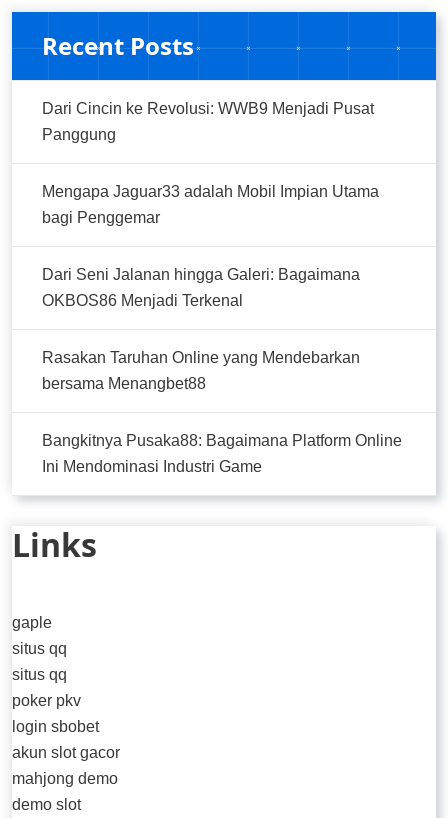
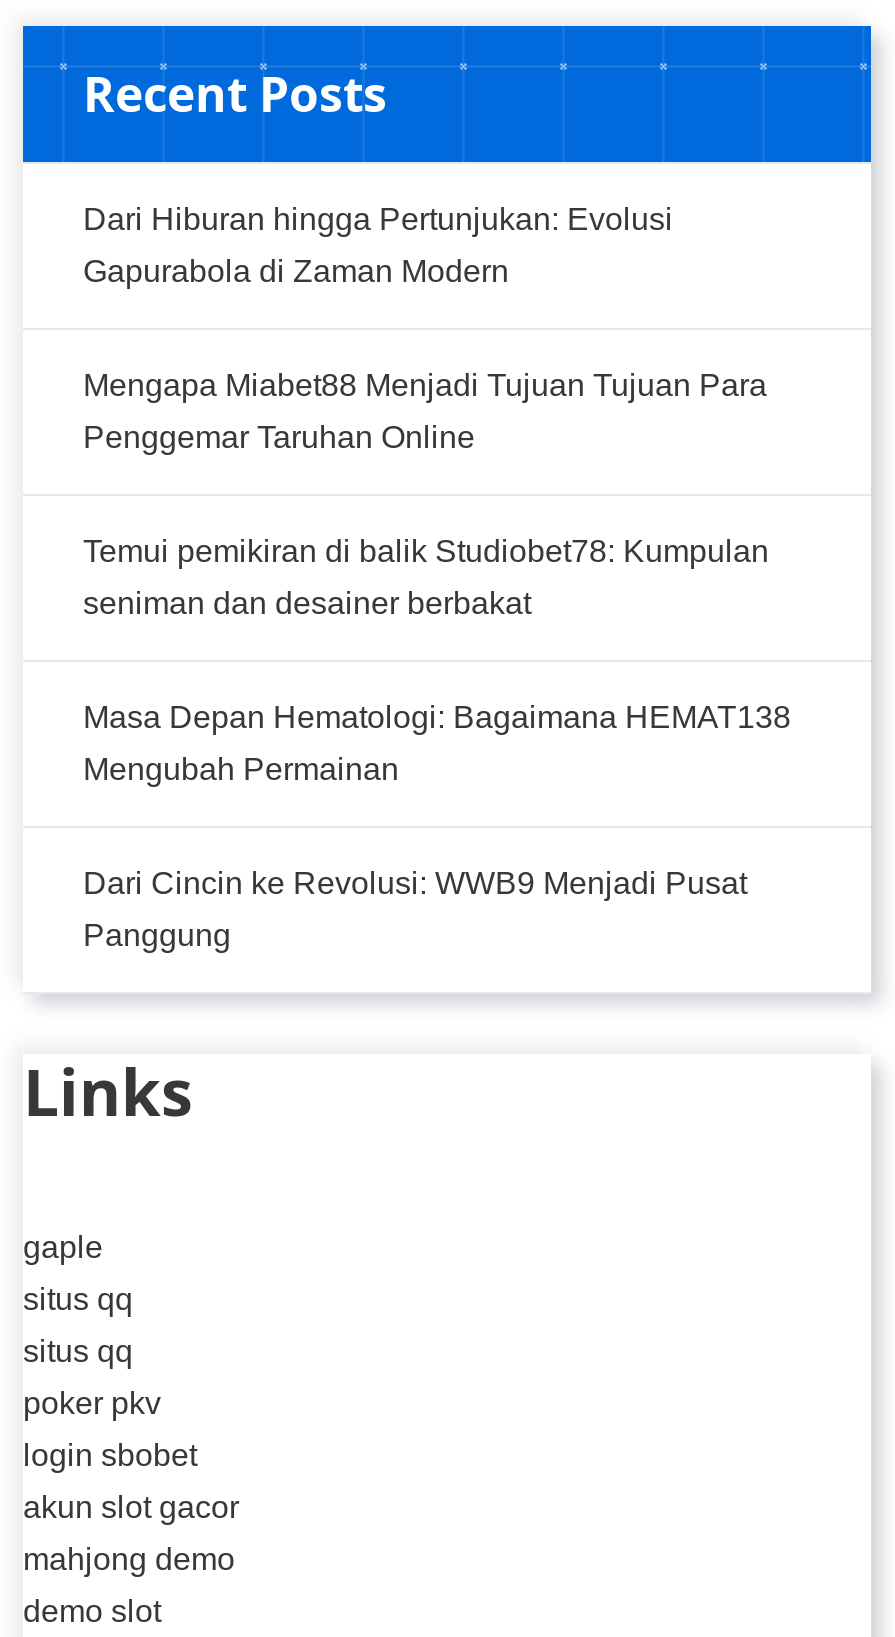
none -> [83,202,791,786] Dari Hiburan hingga Pertunjukan: Evolusi | Gapurabola di Zaman Modern | Mengapa Miabet88 Menjadi Tujuan Tujuan Para | Penggemar Taruhan Online | Temui pemikiran di balik Studiobet78: Kumpulan | seniman dan desainer berbakat | Masa Depan Hematologi: Bagaimana HEMAT138 | Mengubah Permainan
moved [42,100,374,143] -> [83,866,747,952]: Dari Cincin ke Revolusi: WWB9 Menjadi Pusat | Panggung
[42,183,402,475] Mengapa Jaguar33 adalah Mobil Impian Utama | bagi Penggemar | Dari Seni Jalanan hingga Galeri: Bagaimana | OKBOS86 Menjadi Terkenal | Rasakan Taruhan Online yang Mendebarkan | bersama Menangbet88 | Bangkitnya Pusaka88: Bagaimana Platform Online | Ini Mendominasi Industri Game -> none

